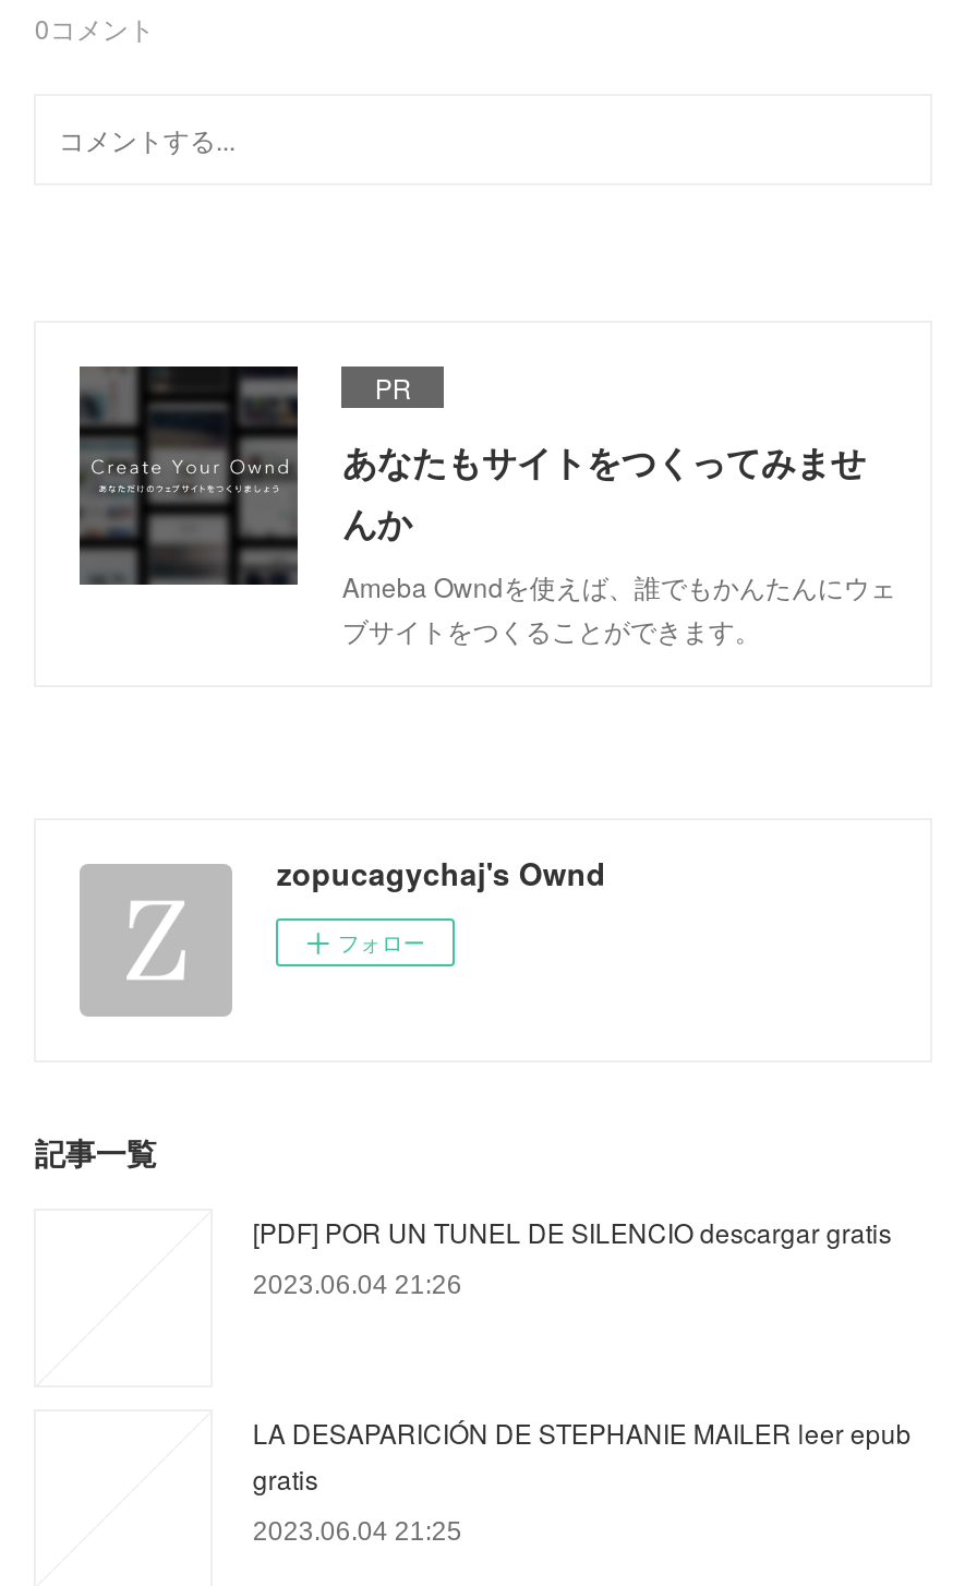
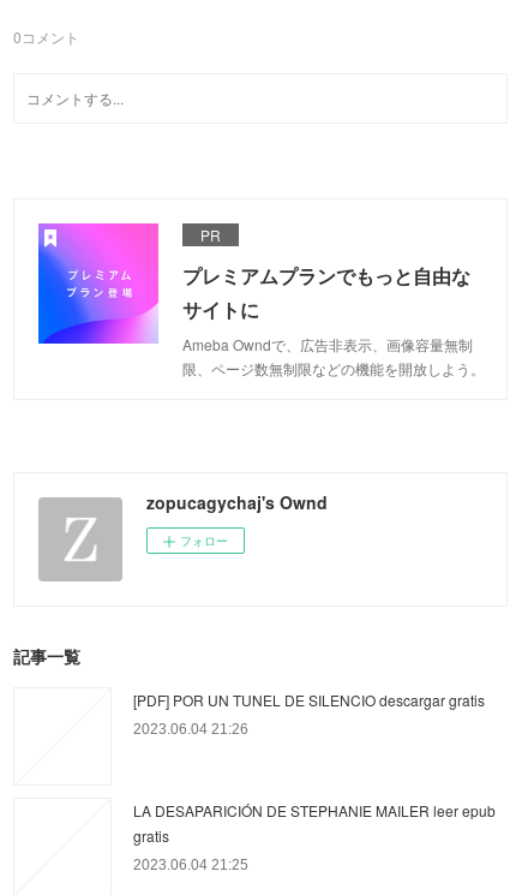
[77,364,896,648] [image] | あなたもサイトをつくってみませ | んか | Ameba Owndを使えば、誰でもかんたんにウェ | ブサイトをつくることができます。 -> [37,222,485,378] [image] | プレミアムプランでもっと自由な | サイトに | Ameba Owndで、広告非表示、画像容量無制 | 限、ページ数無制限などの機能を開放しよう。

